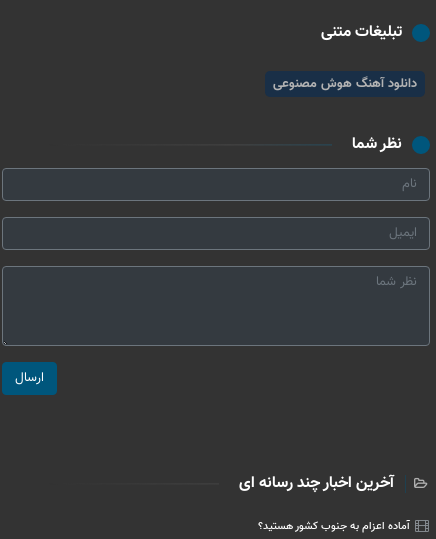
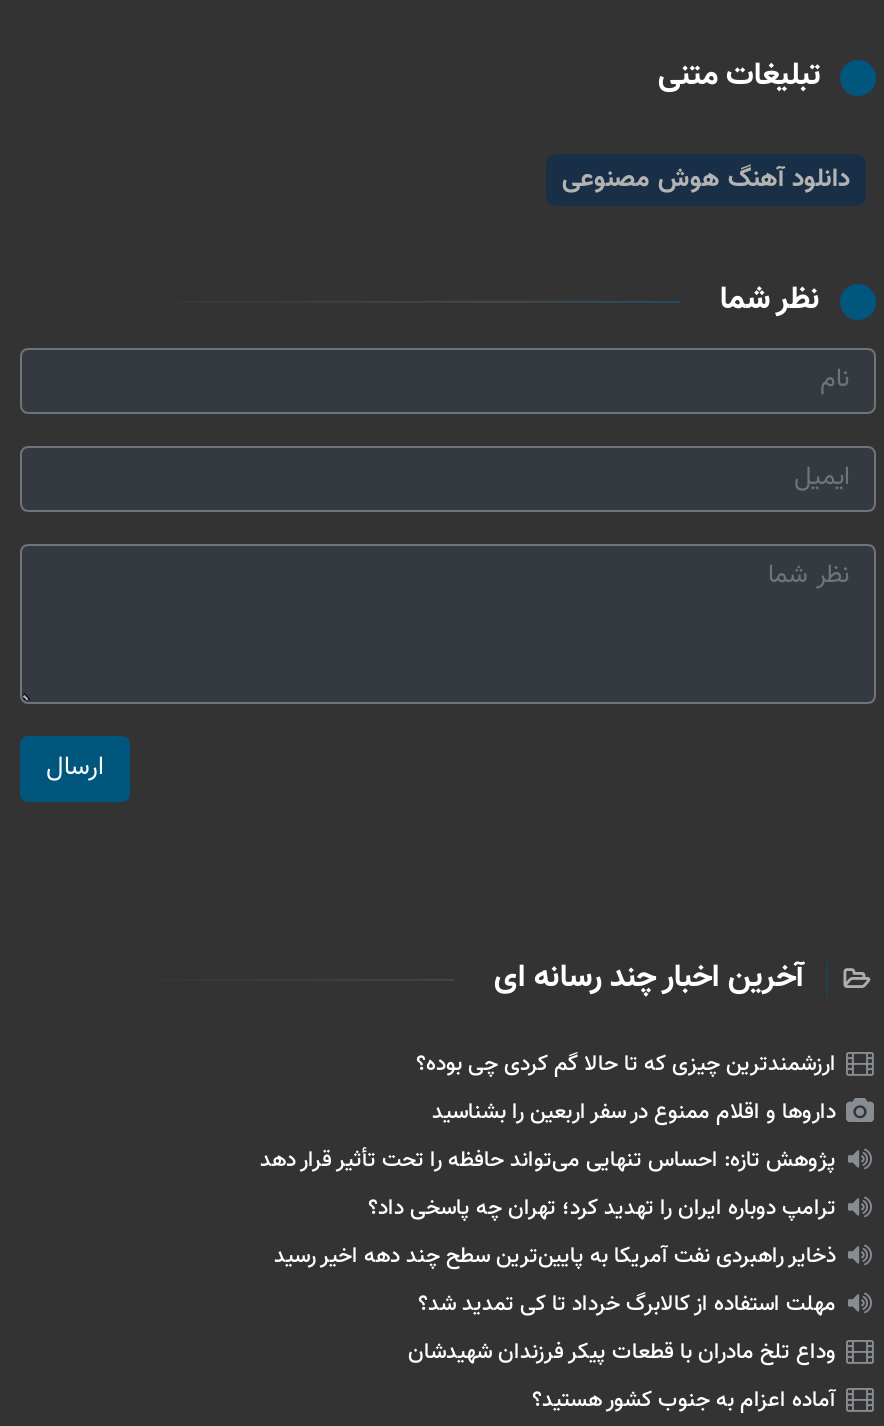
none -> [260,1048,836,1370] ارزشمندترین چیزی که تا حالا گم کردی چی بوده؟ | داروها و اقلام ممنوع در سفر اربعین را بشناسید | پژوهش تازه: احساس تنهایی می‌تواند حافظه را تحت تأثیر قرار دهد | ترامپ دوباره ایران را تهدید کرد؛ تهران چه پاسخی داد؟ | ذخایر راهبردی نفت آمریکا به پایین‌ترین سطح چند دهه اخیر رسید | مهلت استفاده از کالابرگ خرداد تا کی تمدید شد؟ | وداع تلخ مادران با قطعات پیکر فرزندان شهیدشان

